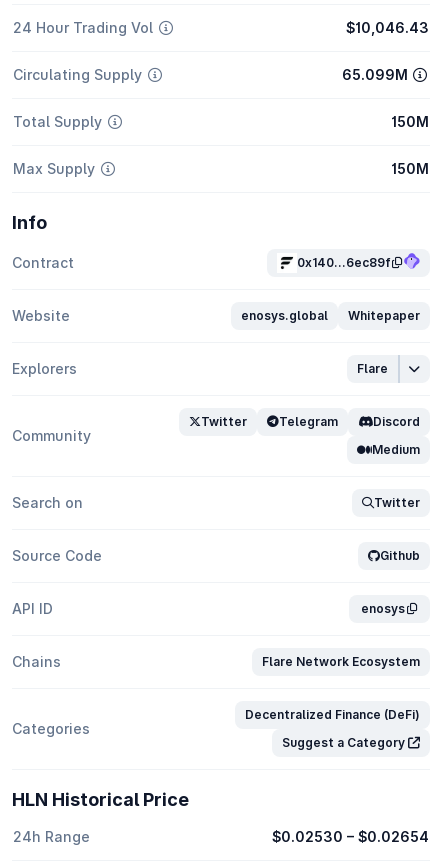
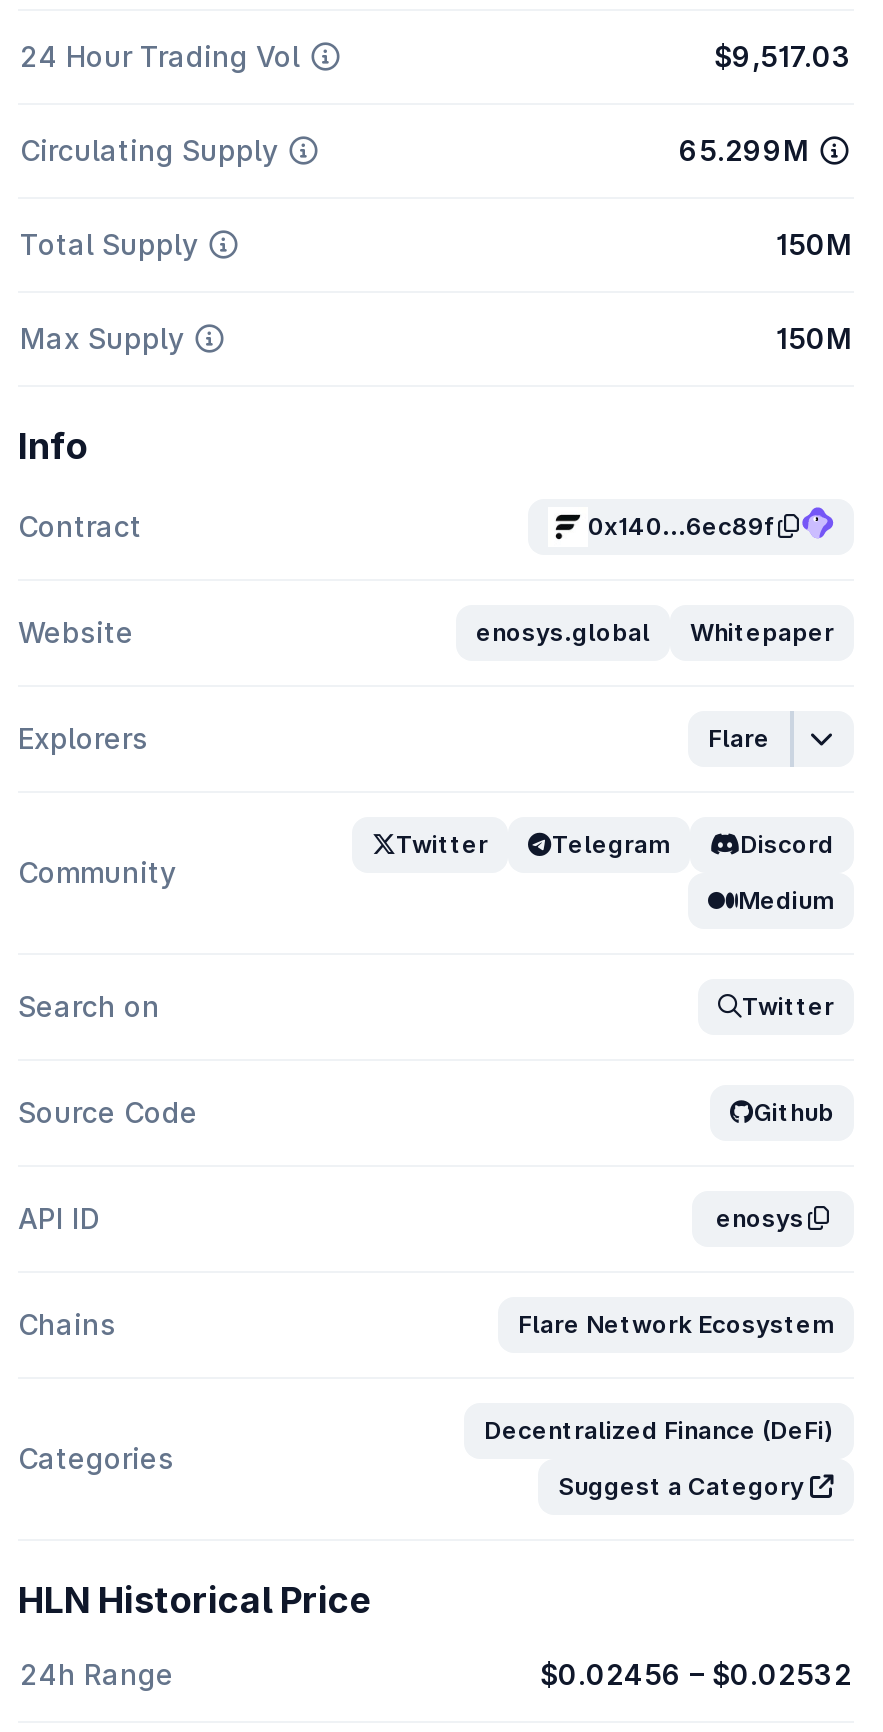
[346,19,429,36] $10,046.43 -> [714,39,852,73] $9,517.03
[341,66,407,83] 65.099M -> [679,133,809,167] 65.299M
[272,828,429,845] $0.02530 – $0.02654 -> [540,1657,852,1691] $0.02456 – $0.02532

